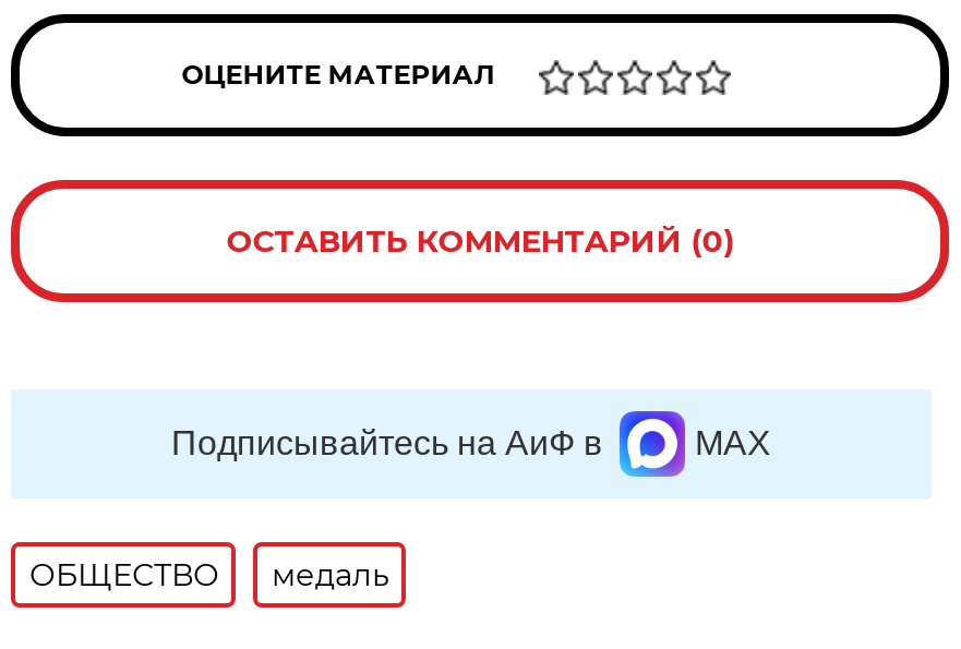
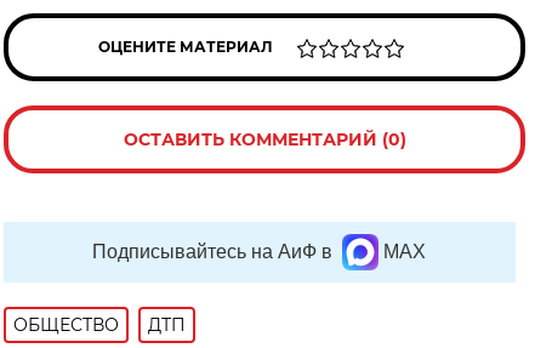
[271,555,389,594] медаль -> [148,314,186,336] ДТП

